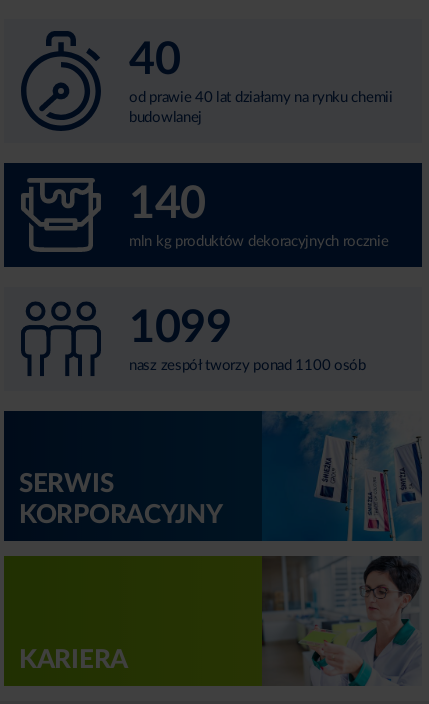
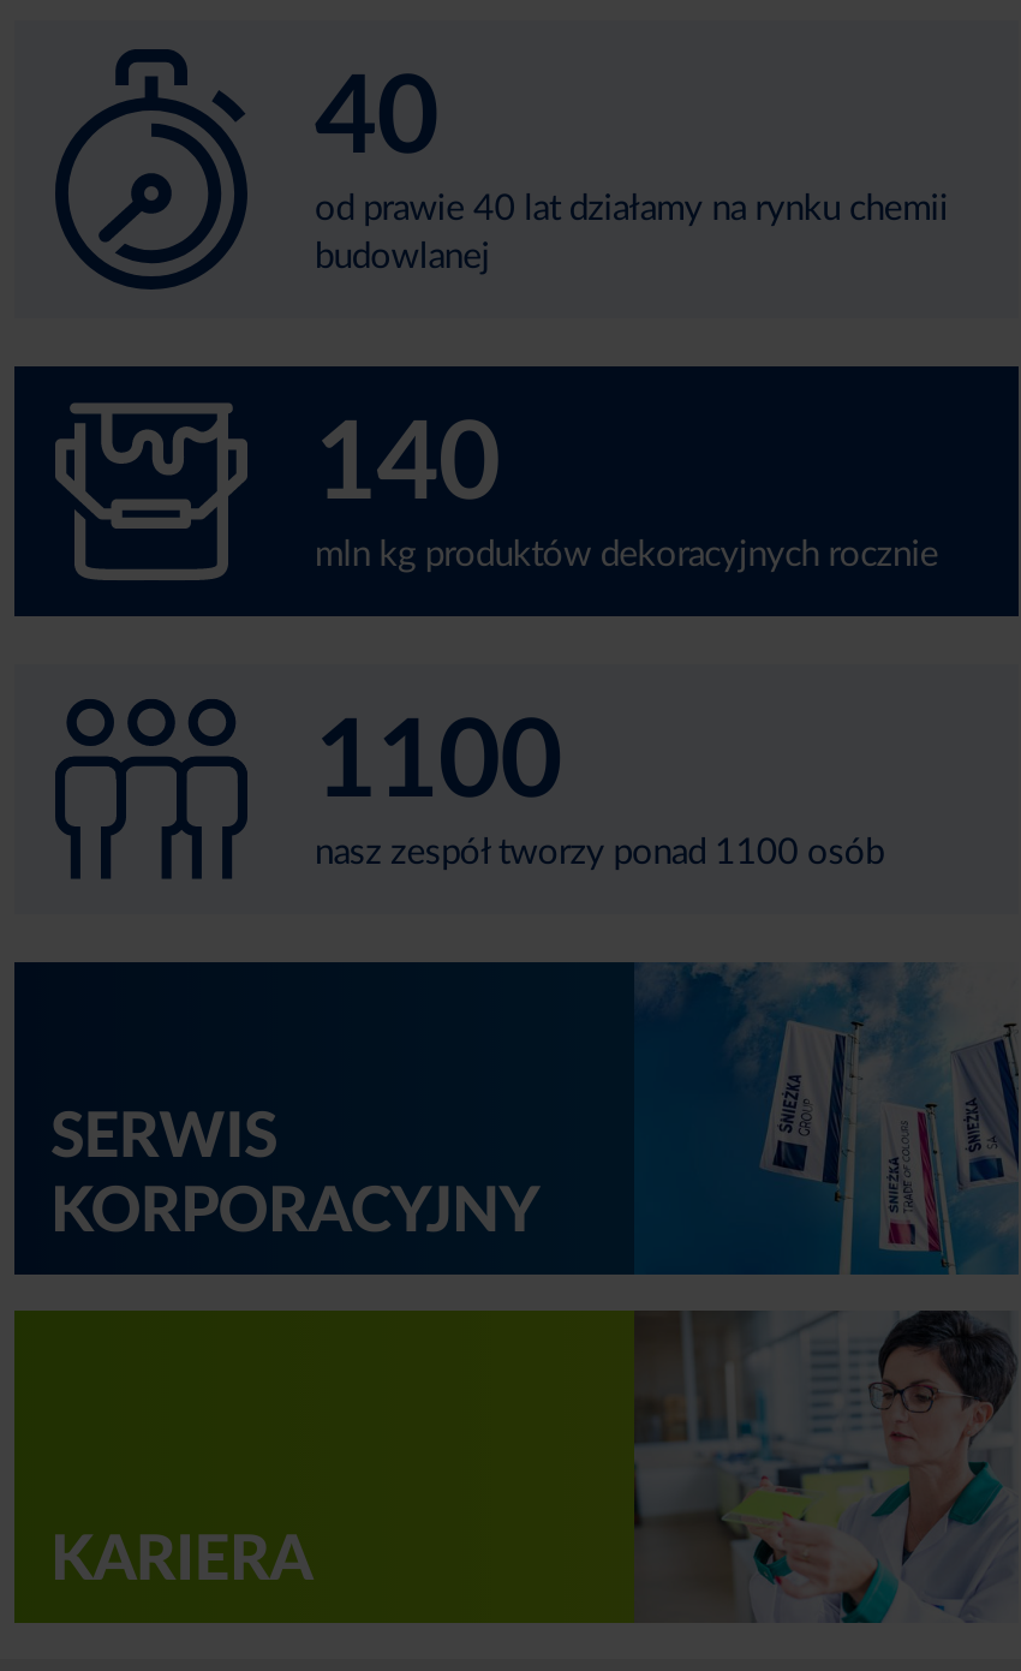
[129,306,232,351] 1099 -> [315,710,562,818] 1100

